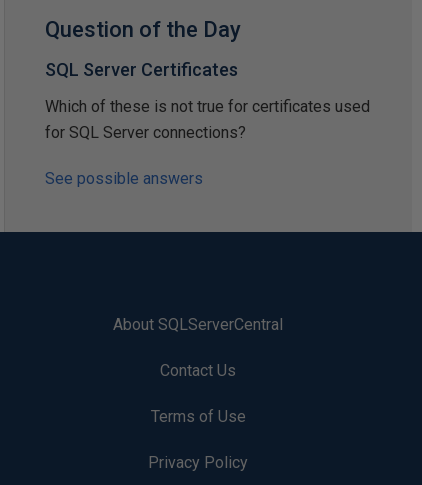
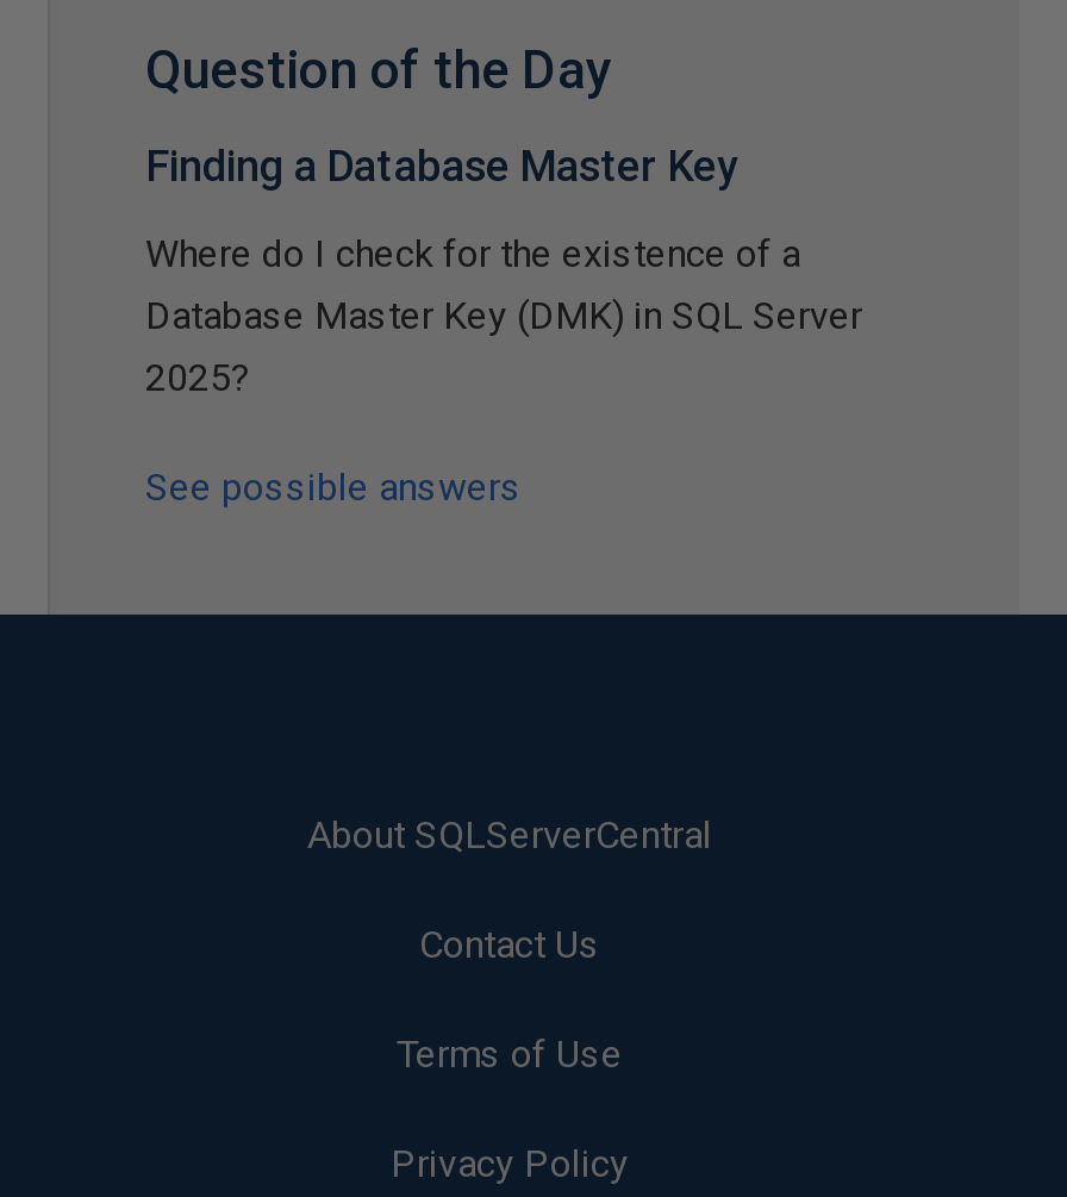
[45,59,238,80] SQL Server Certificates -> [145,141,738,191] Finding a Database Master Key
[45,97,370,142] Which of these is not true for certificates used | for SQL Server connections? -> [145,231,862,400] Where do I check for the existence of a | Database Master Key (DMK) in SQL Server | 2025?

